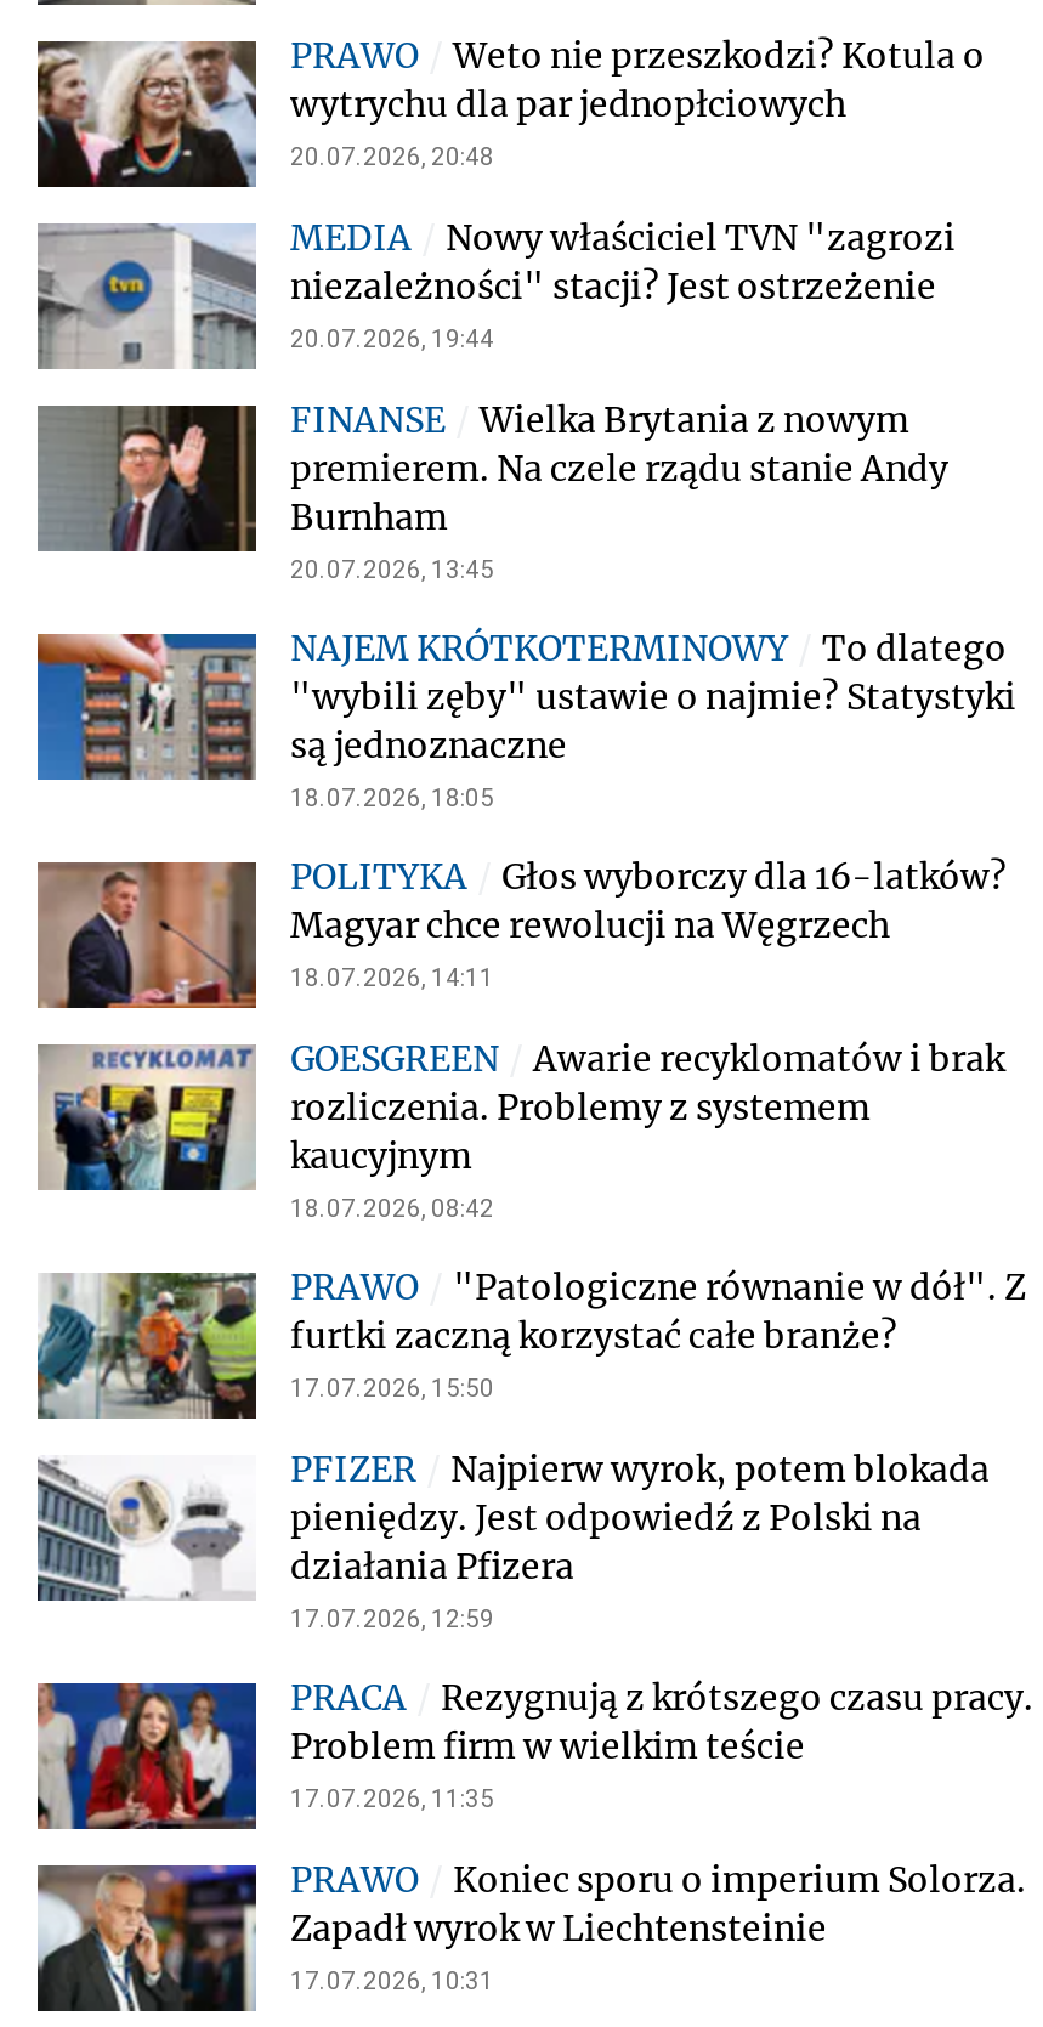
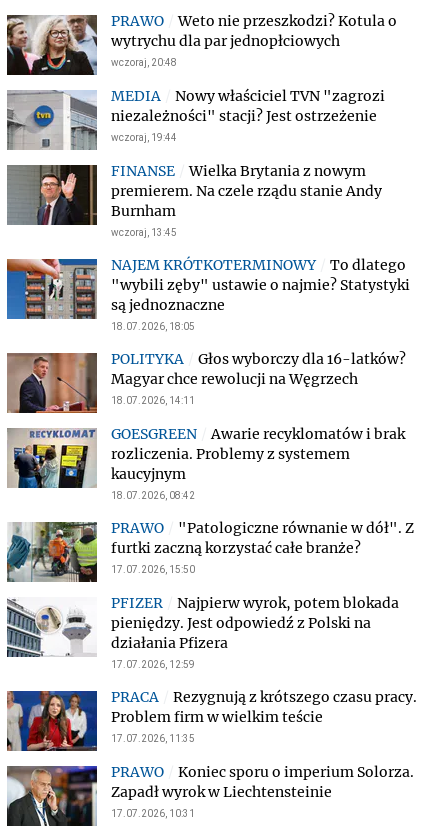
[290,143,494,170] 20.07.2026, 20:48 -> [111,57,177,68] wczoraj, 20:48
[290,325,494,352] 20.07.2026, 19:44 -> [111,132,177,143] wczoraj, 19:44
[290,556,494,583] 20.07.2026, 13:45 -> [111,227,177,238] wczoraj, 13:45

